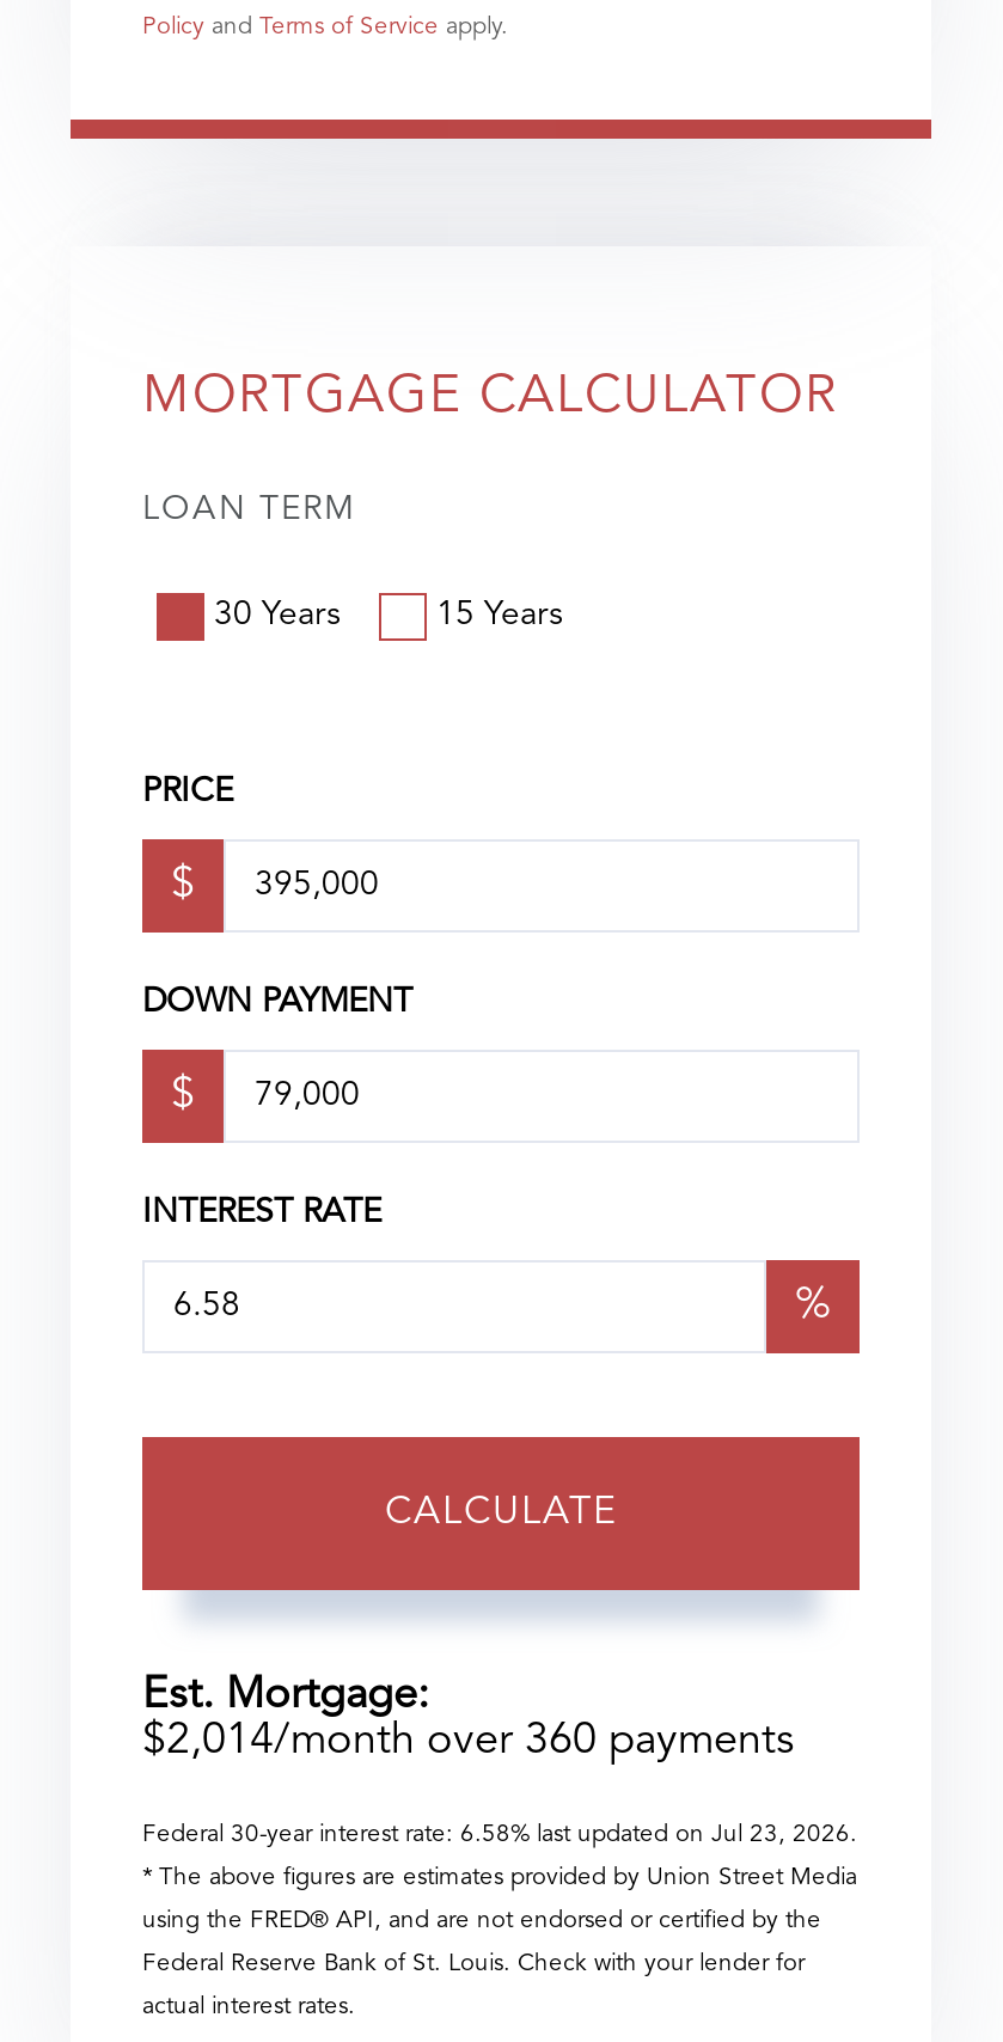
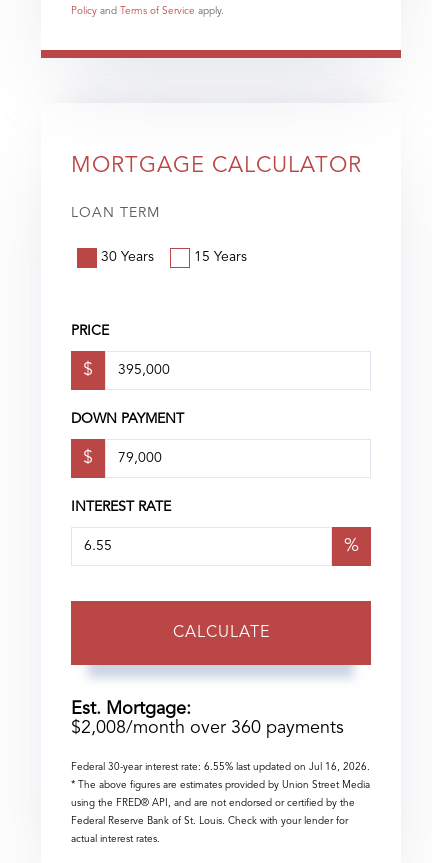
[142,1718,795,1762] $2,014/month over 360 payments -> [71,719,344,737] $2,008/month over 360 payments
[142,1821,857,1845] Federal 30-year interest rate: 6.58% last updated on Jul 23, 2026. -> [71,762,370,772] Federal 30-year interest rate: 6.55% last updated on Jul 16, 2026.

